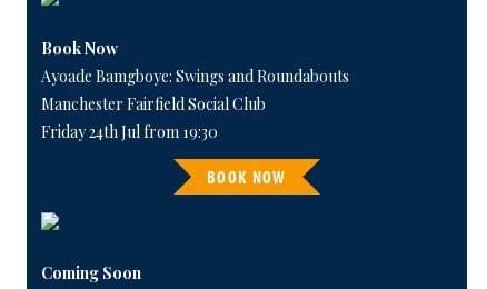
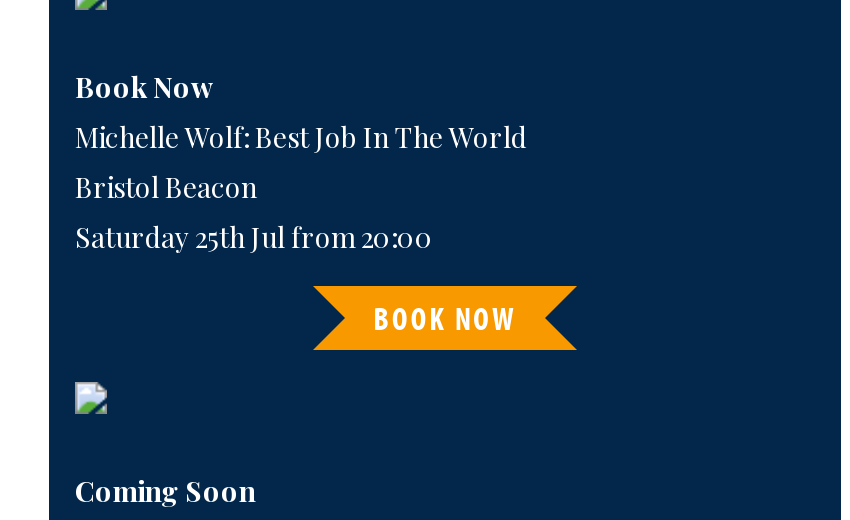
[41,65,349,142] Ayoade Bamgboye: Swings and Roundabouts | Manchester Fairfield Social Club | Friday 24th Jul from 19:30 -> [75,118,527,256] Michelle Wolf: Best Job In The World | Bristol Beacon | Saturday 25th Jul from 20:00

